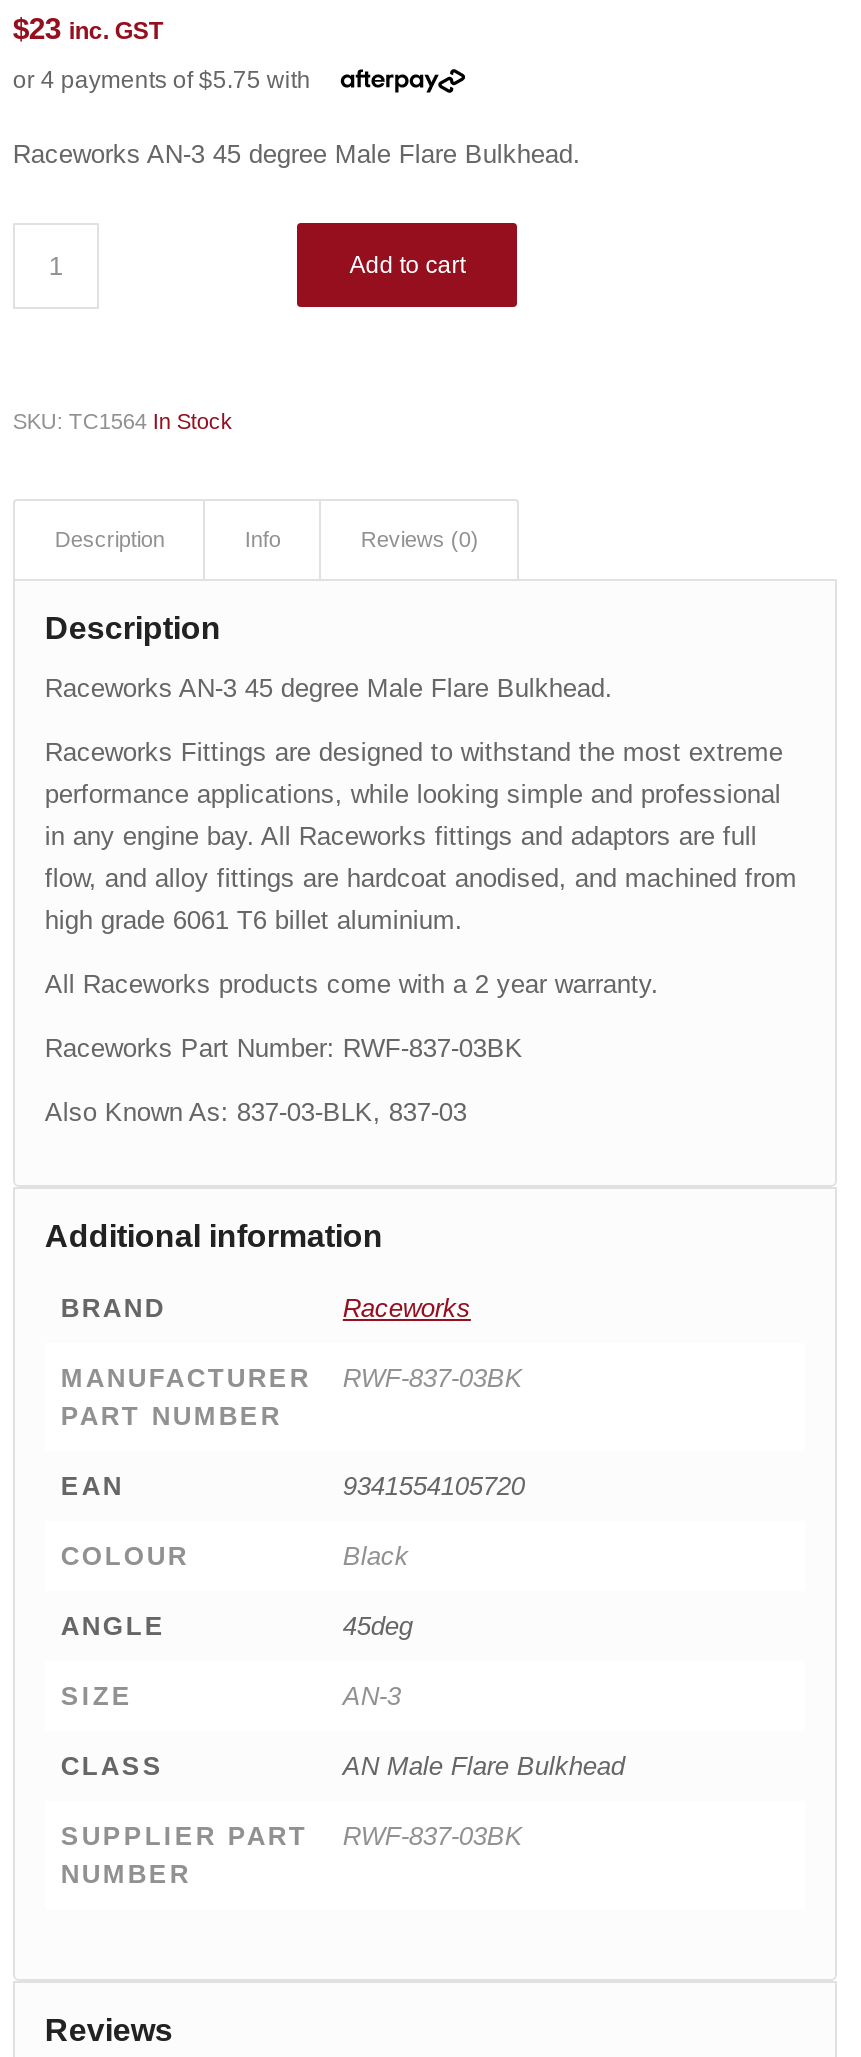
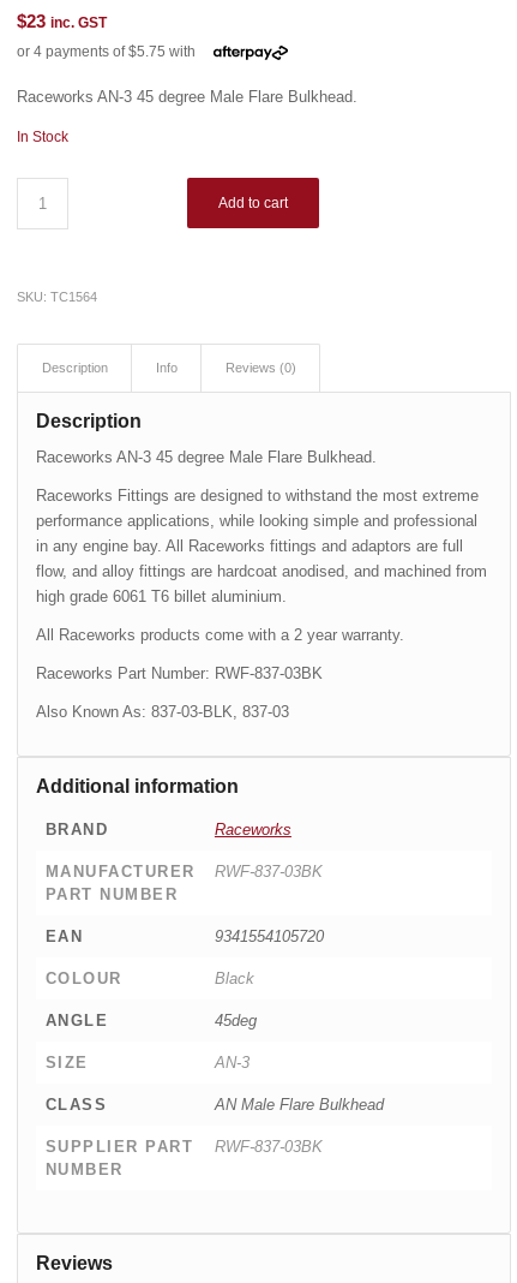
none -> [17,129,68,145] In Stock
[13,409,233,433] SKU: TC1564 In Stock -> [17,290,97,304] SKU: TC1564

